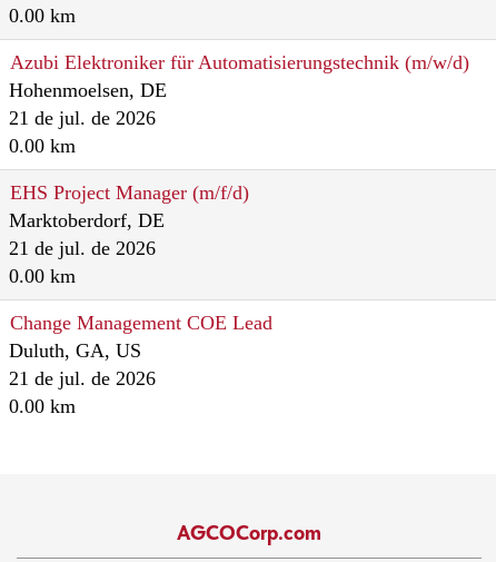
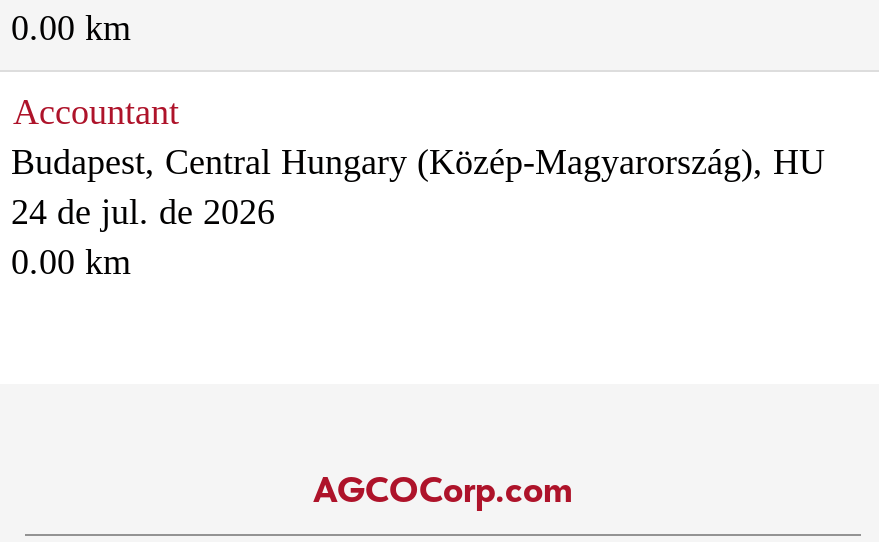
[9,51,469,390] Azubi Elektroniker für Automatisierungstechnik (m/w/d) | Hohenmoelsen, DE | 21 de jul. de 2026 | 0.00 km | EHS Project Manager (m/f/d) | Marktoberdorf, DE | 21 de jul. de 2026 | 0.00 km | Change Management COE Lead | Duluth, GA, US | 21 de jul. de 2026 -> [11,92,825,232] Accountant | Budapest, Central Hungary (Közép-Magyarország), HU | 24 de jul. de 2026

